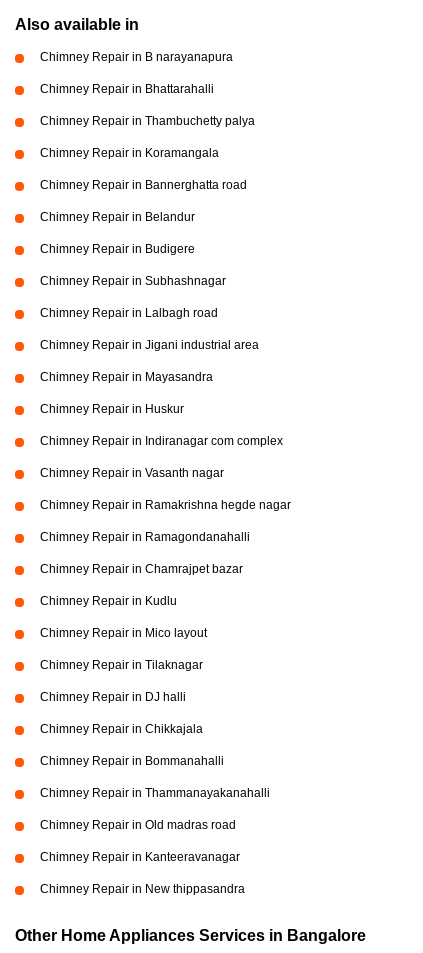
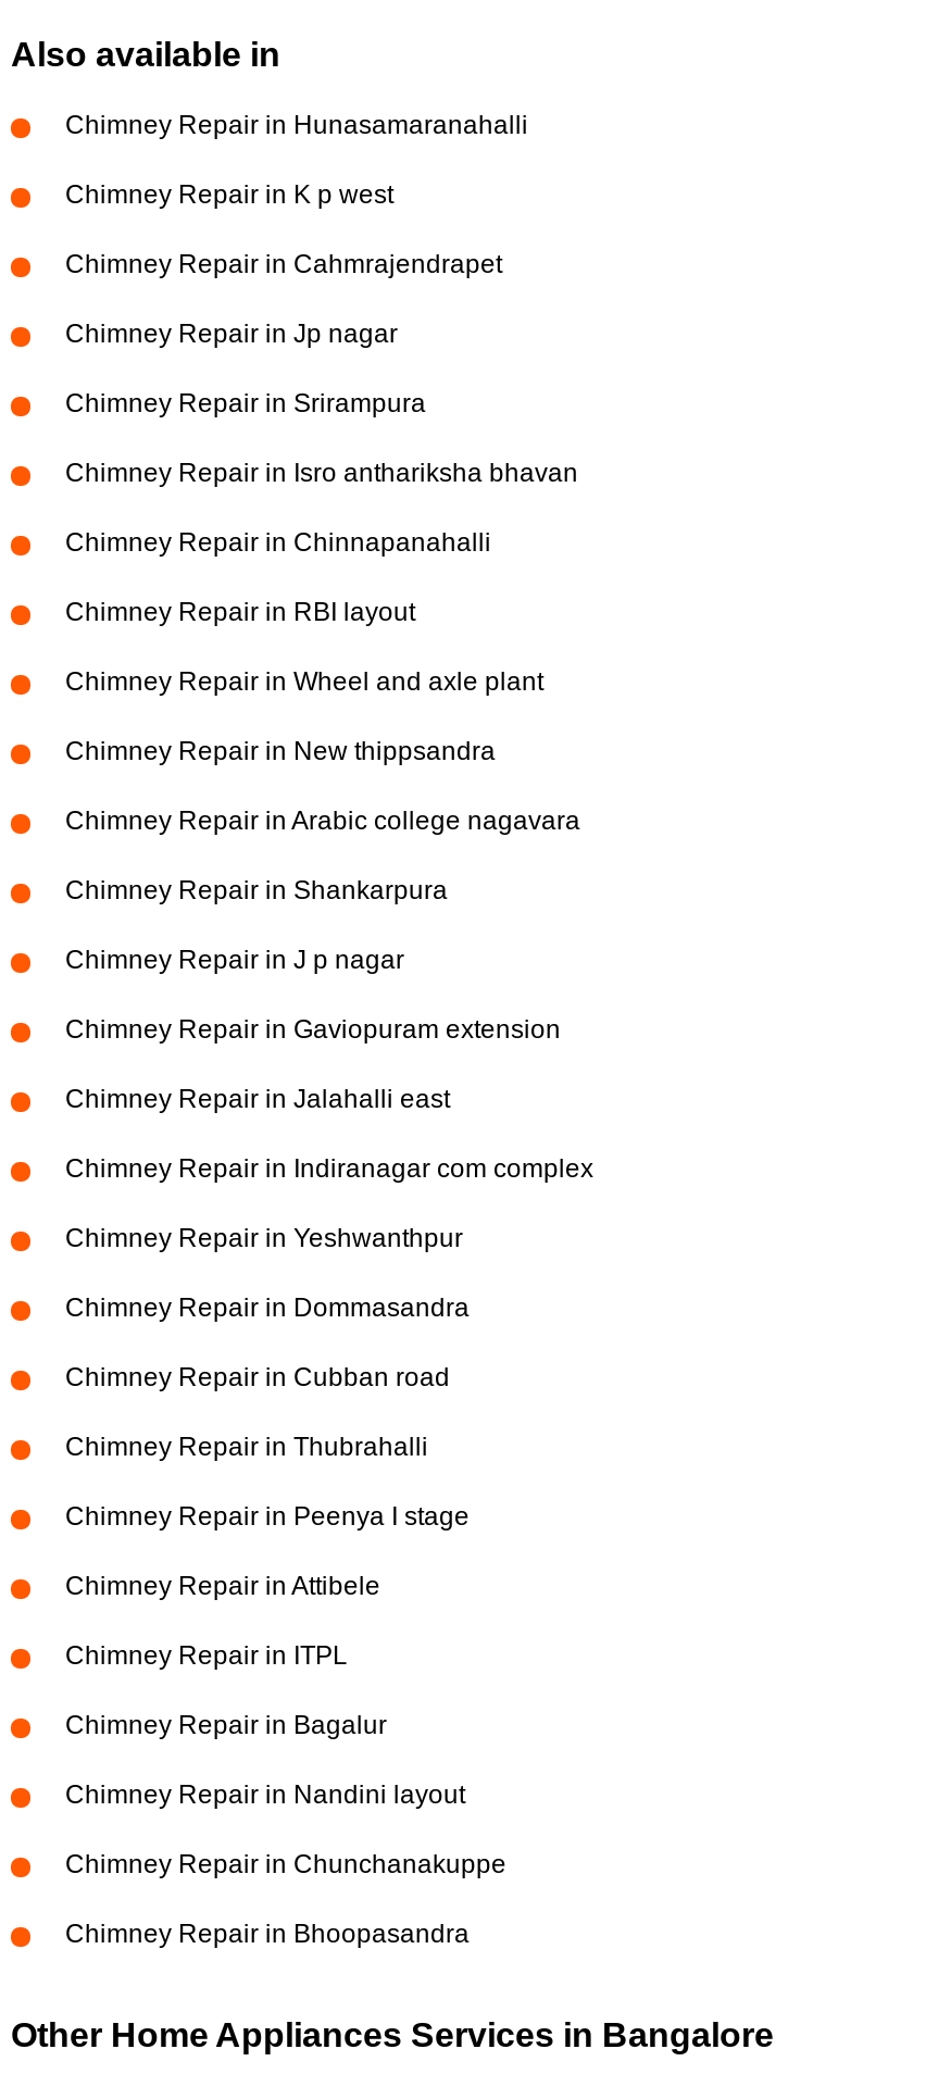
[40,50,259,416] Chimney Repair in B narayanapura | Chimney Repair in Bhattarahalli | Chimney Repair in Thambuchetty palya | Chimney Repair in Koramangala | Chimney Repair in Bannerghatta road | Chimney Repair in Belandur | Chimney Repair in Budigere | Chimney Repair in Subhashnagar | Chimney Repair in Lalbagh road | Chimney Repair in Jigani industrial area | Chimney Repair in Mayasandra | Chimney Repair in Huskur -> [65,110,580,1114] Chimney Repair in Hunasamaranahalli | Chimney Repair in K p west | Chimney Repair in Cahmrajendrapet | Chimney Repair in Jp nagar | Chimney Repair in Srirampura | Chimney Repair in Isro anthariksha bhavan | Chimney Repair in Chinnapanahalli | Chimney Repair in RBI layout | Chimney Repair in Wheel and axle plant | Chimney Repair in New thippsandra | Chimney Repair in Arabic college nagavara | Chimney Repair in Shankarpura | Chimney Repair in J p nagar | Chimney Repair in Gaviopuram extension | Chimney Repair in Jalahalli east
moved [40,434,283,448] -> [65,1153,593,1184]: Chimney Repair in Indiranagar com complex
[40,466,291,896] Chimney Repair in Vasanth nagar | Chimney Repair in Ramakrishna hegde nagar | Chimney Repair in Ramagondanahalli | Chimney Repair in Chamrajpet bazar | Chimney Repair in Kudlu | Chimney Repair in Mico layout | Chimney Repair in Tilaknagar | Chimney Repair in DJ halli | Chimney Repair in Chikkajala | Chimney Repair in Bommanahalli | Chimney Repair in Thammanayakanahalli | Chimney Repair in Old madras road | Chimney Repair in Kanteeravanagar | Chimney Repair in New thippasandra -> [65,1223,506,1949] Chimney Repair in Yeshwanthpur | Chimney Repair in Dommasandra | Chimney Repair in Cubban road | Chimney Repair in Thubrahalli | Chimney Repair in Peenya I stage | Chimney Repair in Attibele | Chimney Repair in ITPL | Chimney Repair in Bagalur | Chimney Repair in Nandini layout | Chimney Repair in Chunchanakuppe | Chimney Repair in Bhoopasandra

